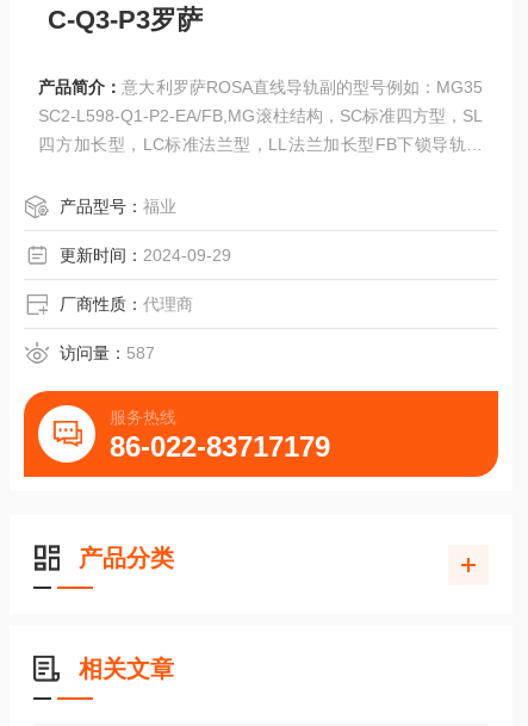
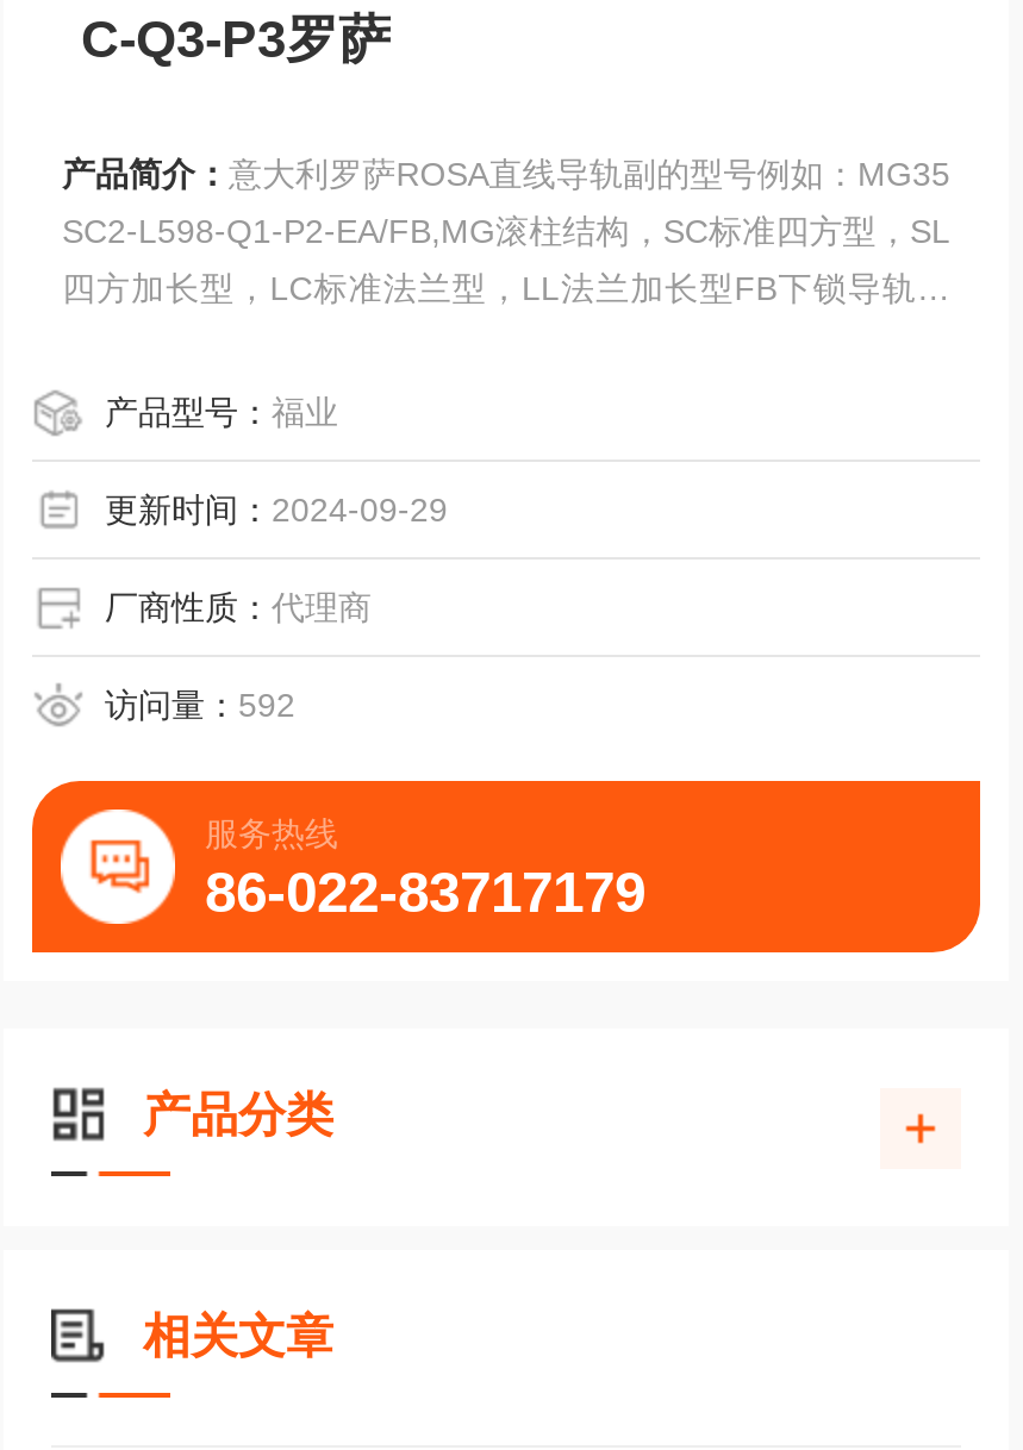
[60,343,155,362] 访问量：587 -> [105,686,295,724] 访问量：592

